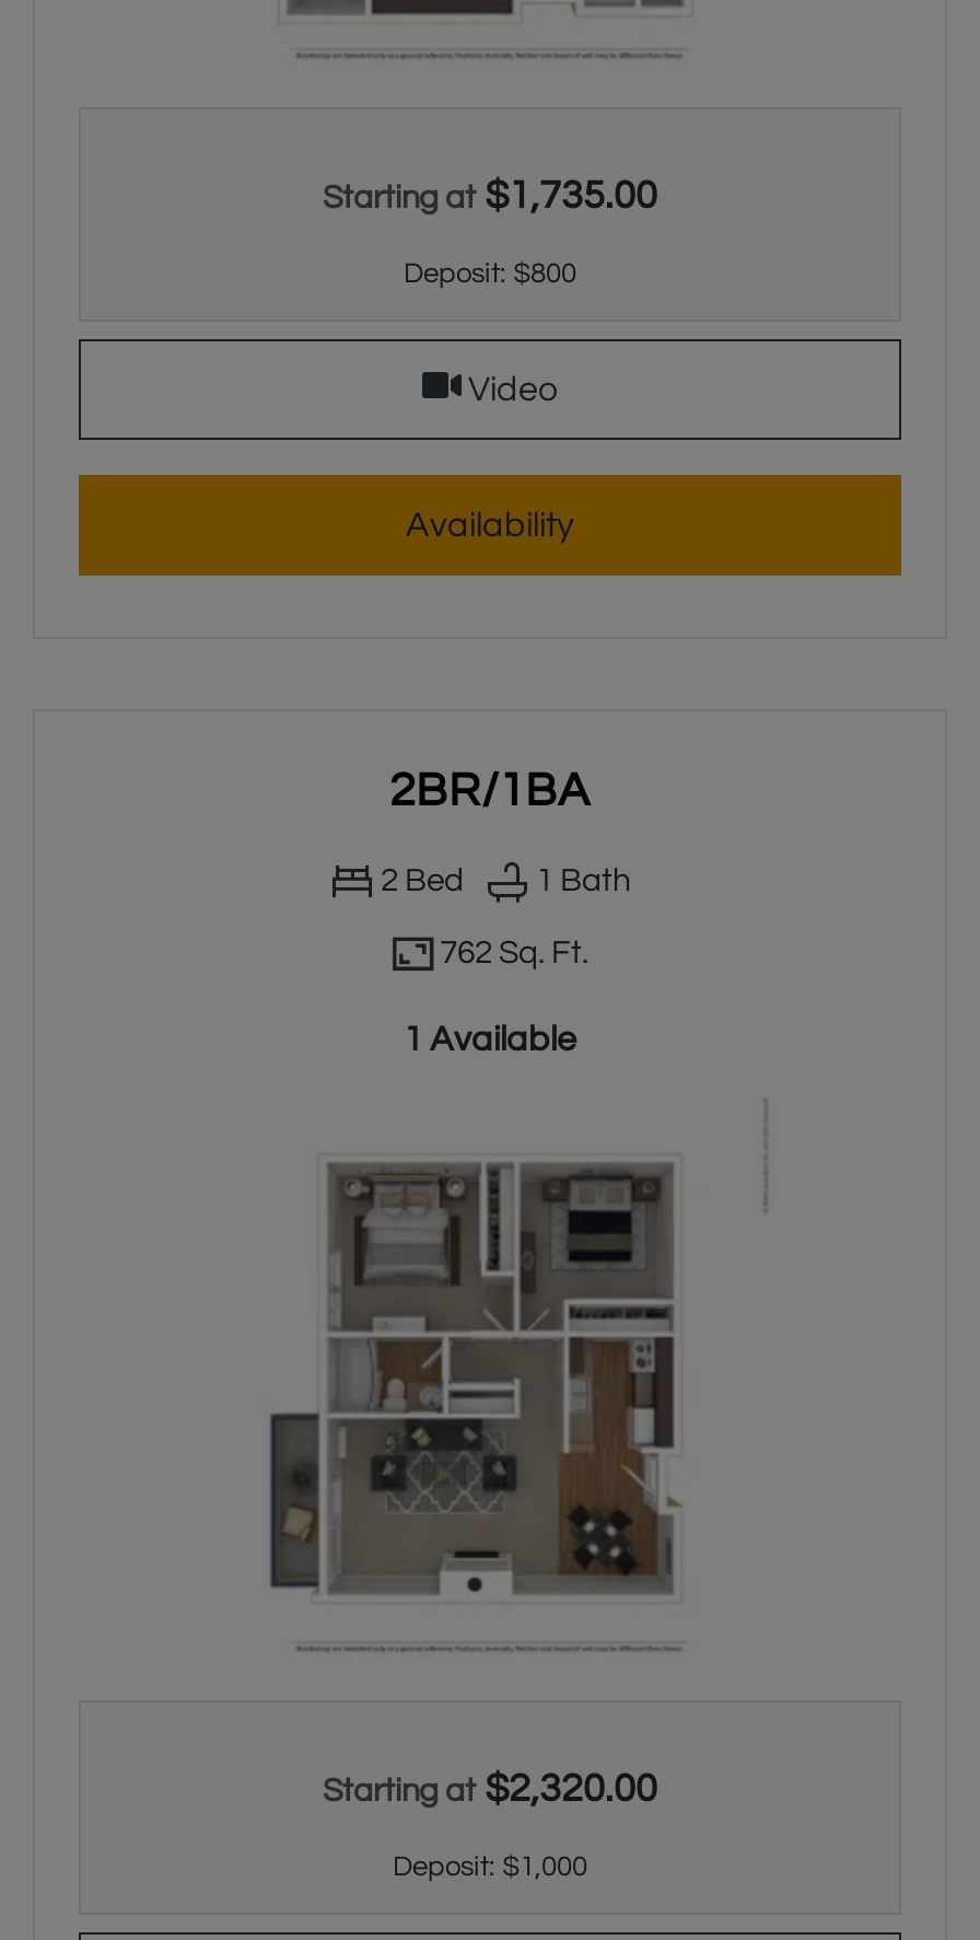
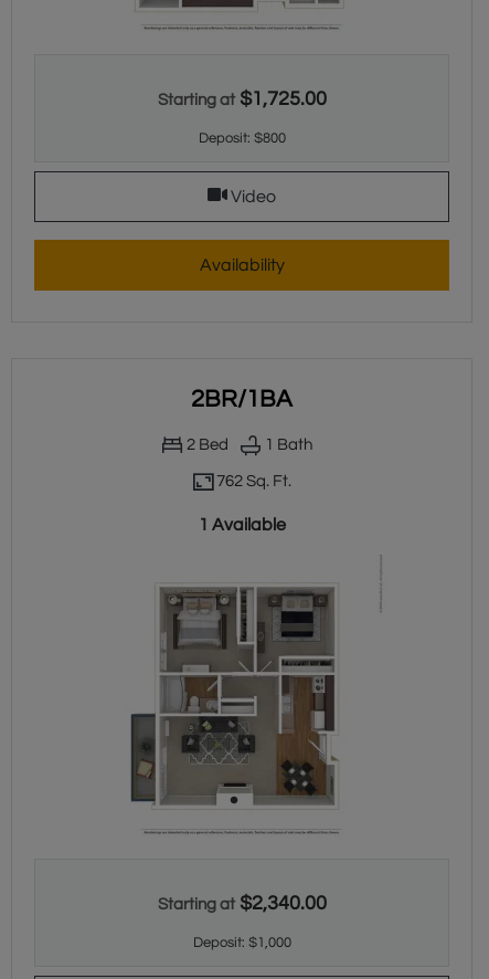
[323,175,657,216] Starting at $1,735.00 -> [157,88,326,109] Starting at $1,725.00
[323,1768,657,1809] Starting at $2,320.00 -> [157,893,326,914] Starting at $2,340.00

